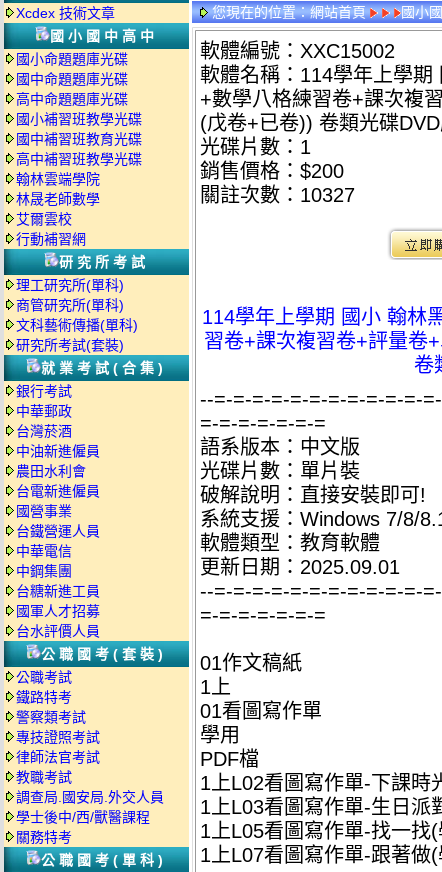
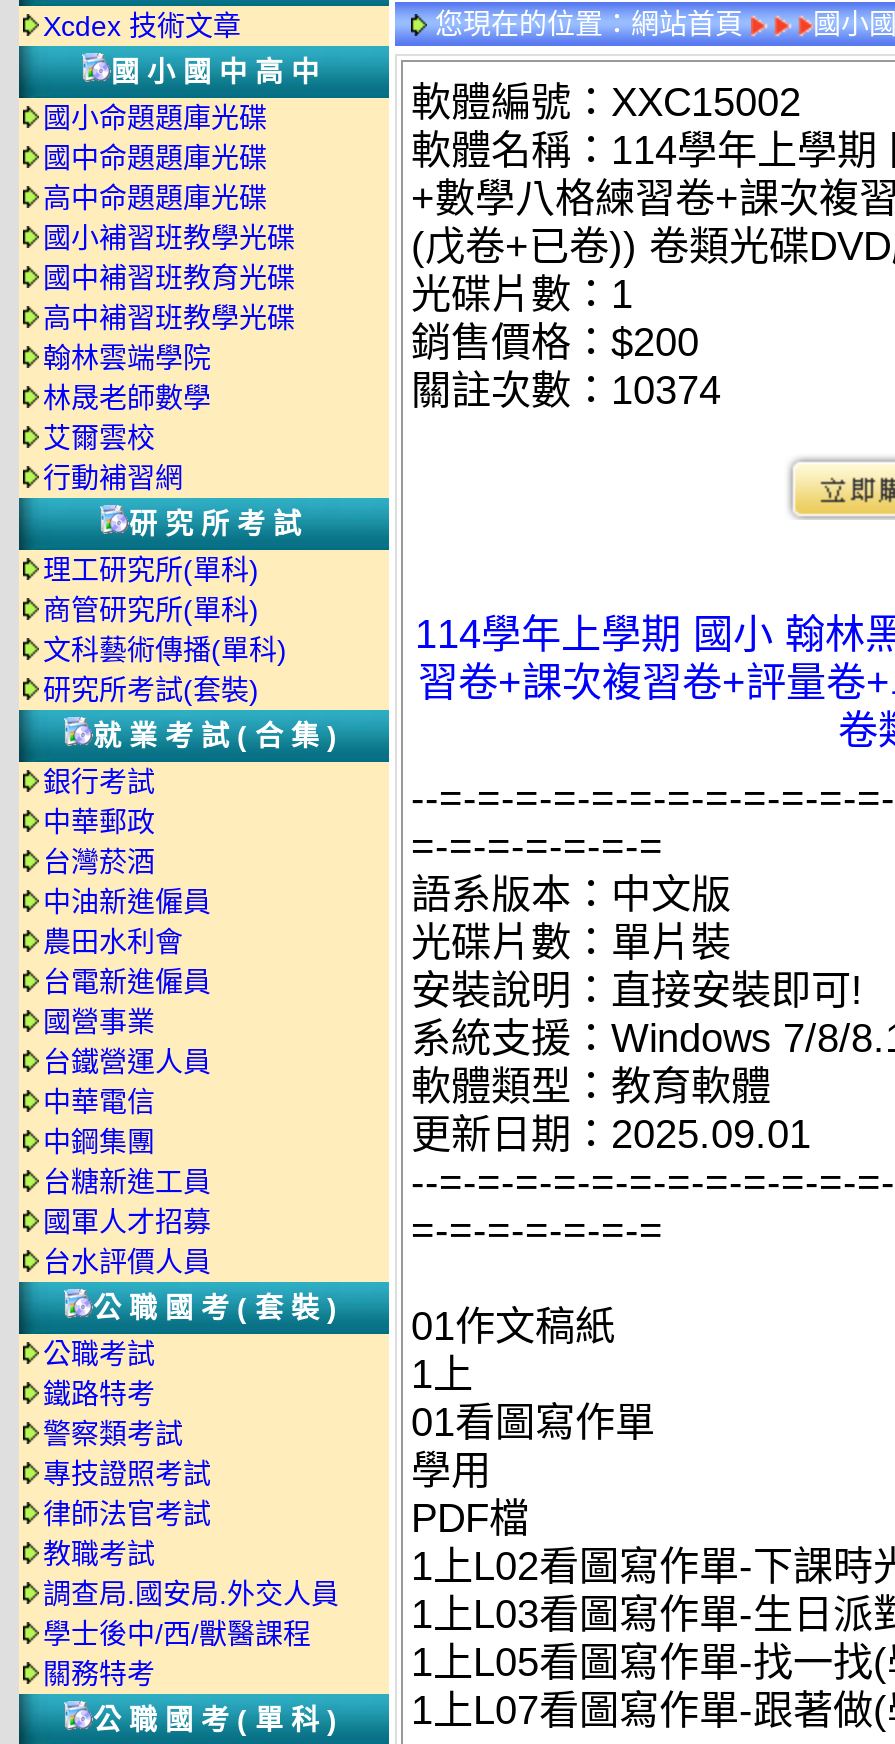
[200,184,355,206] 關註次數：10327 -> [411,368,721,412] 關註次數：10374
[200,484,426,506] 破解說明：直接安裝即可! -> [411,968,863,1012] 安裝說明：直接安裝即可!

